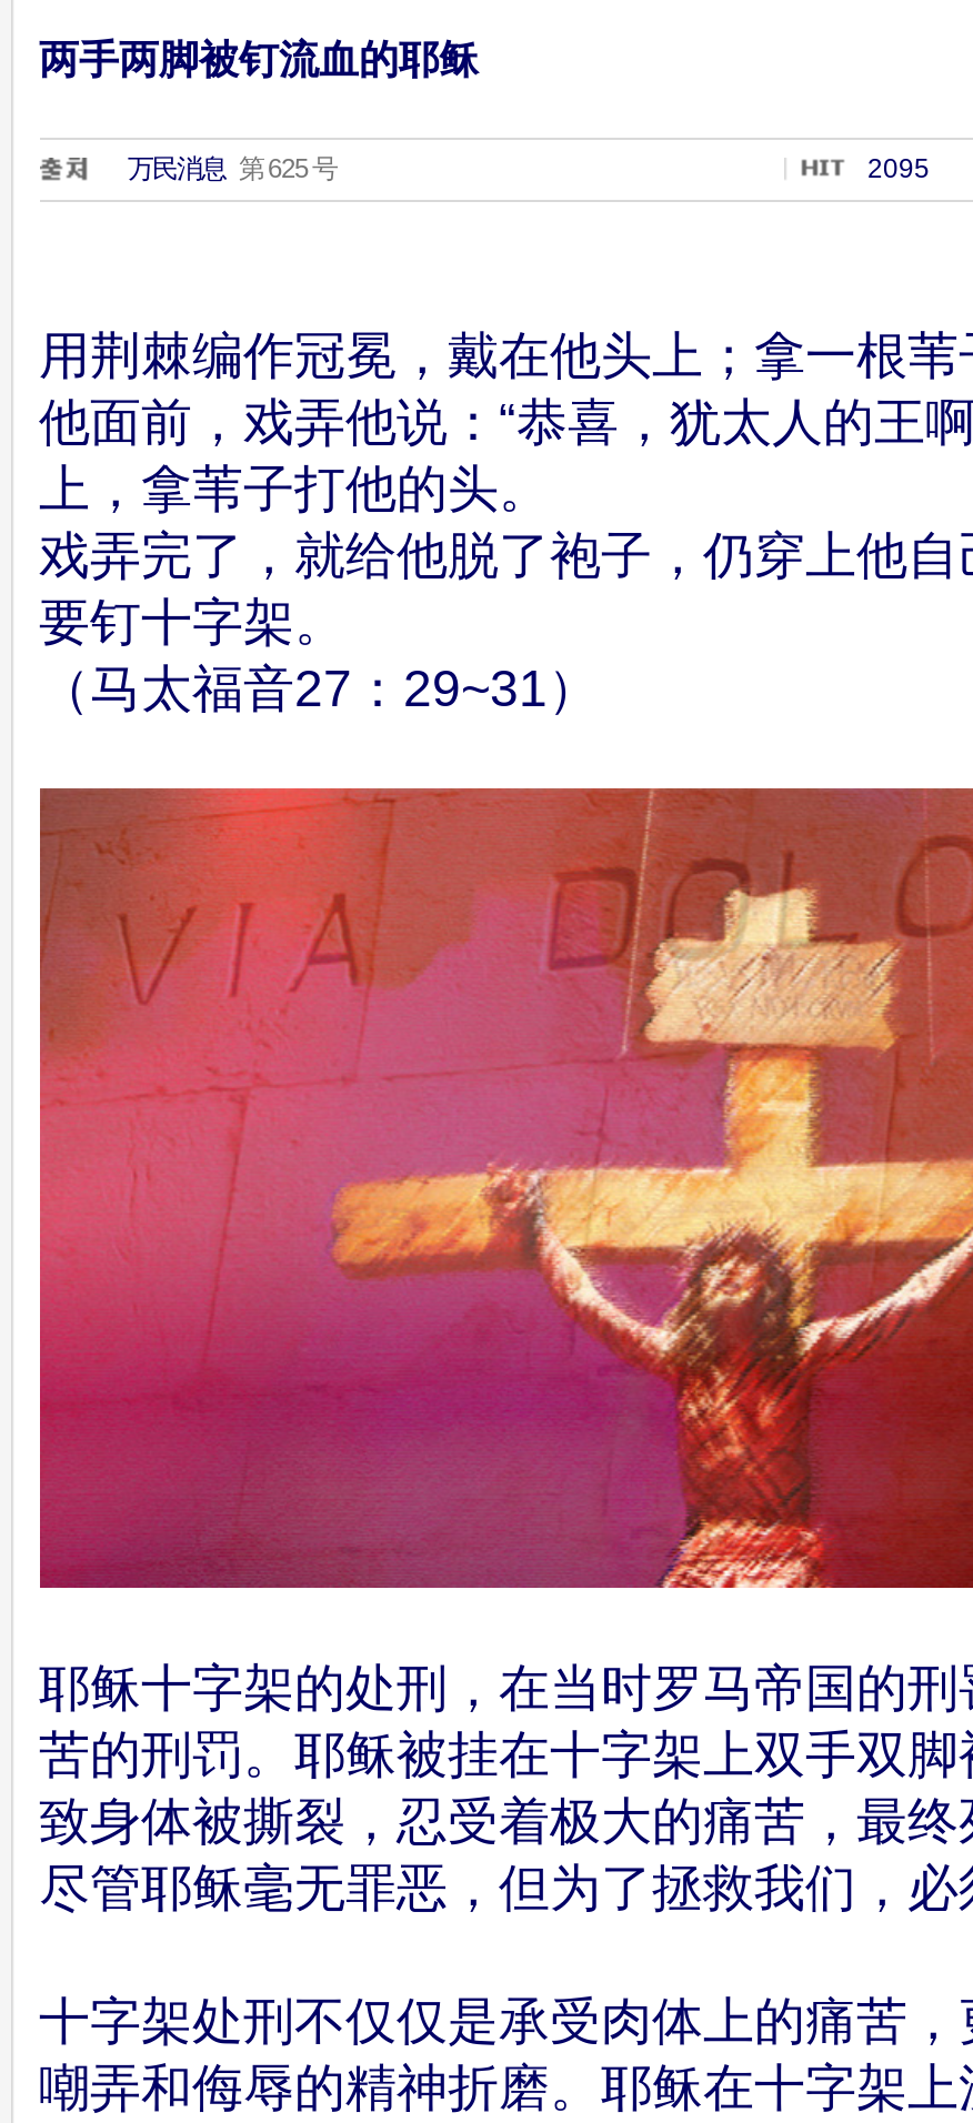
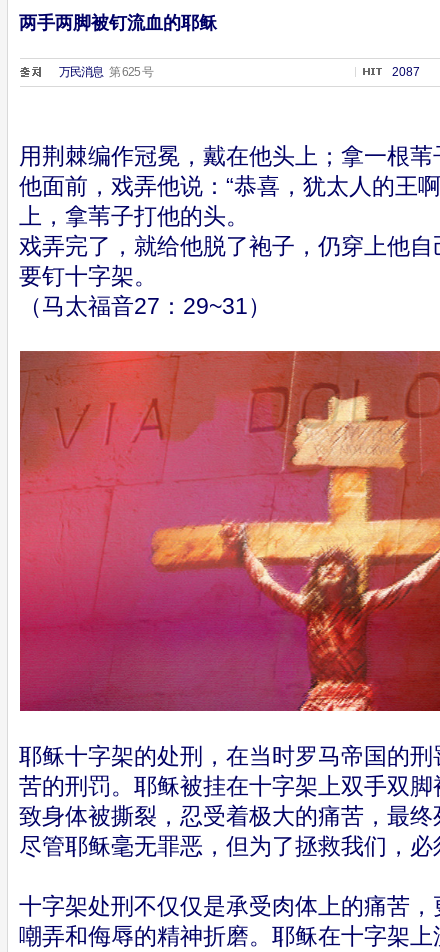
[867,153,930,184] 2095 -> [392,65,420,79] 2087

